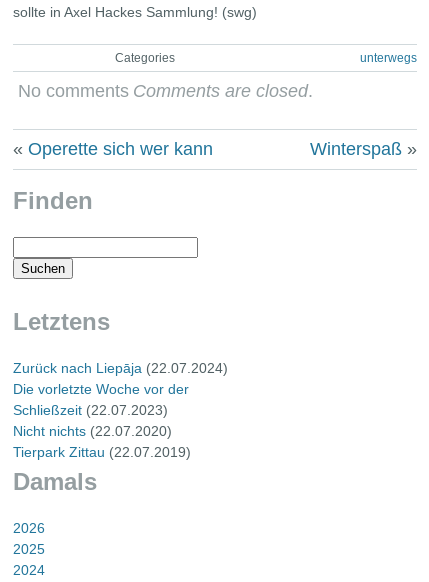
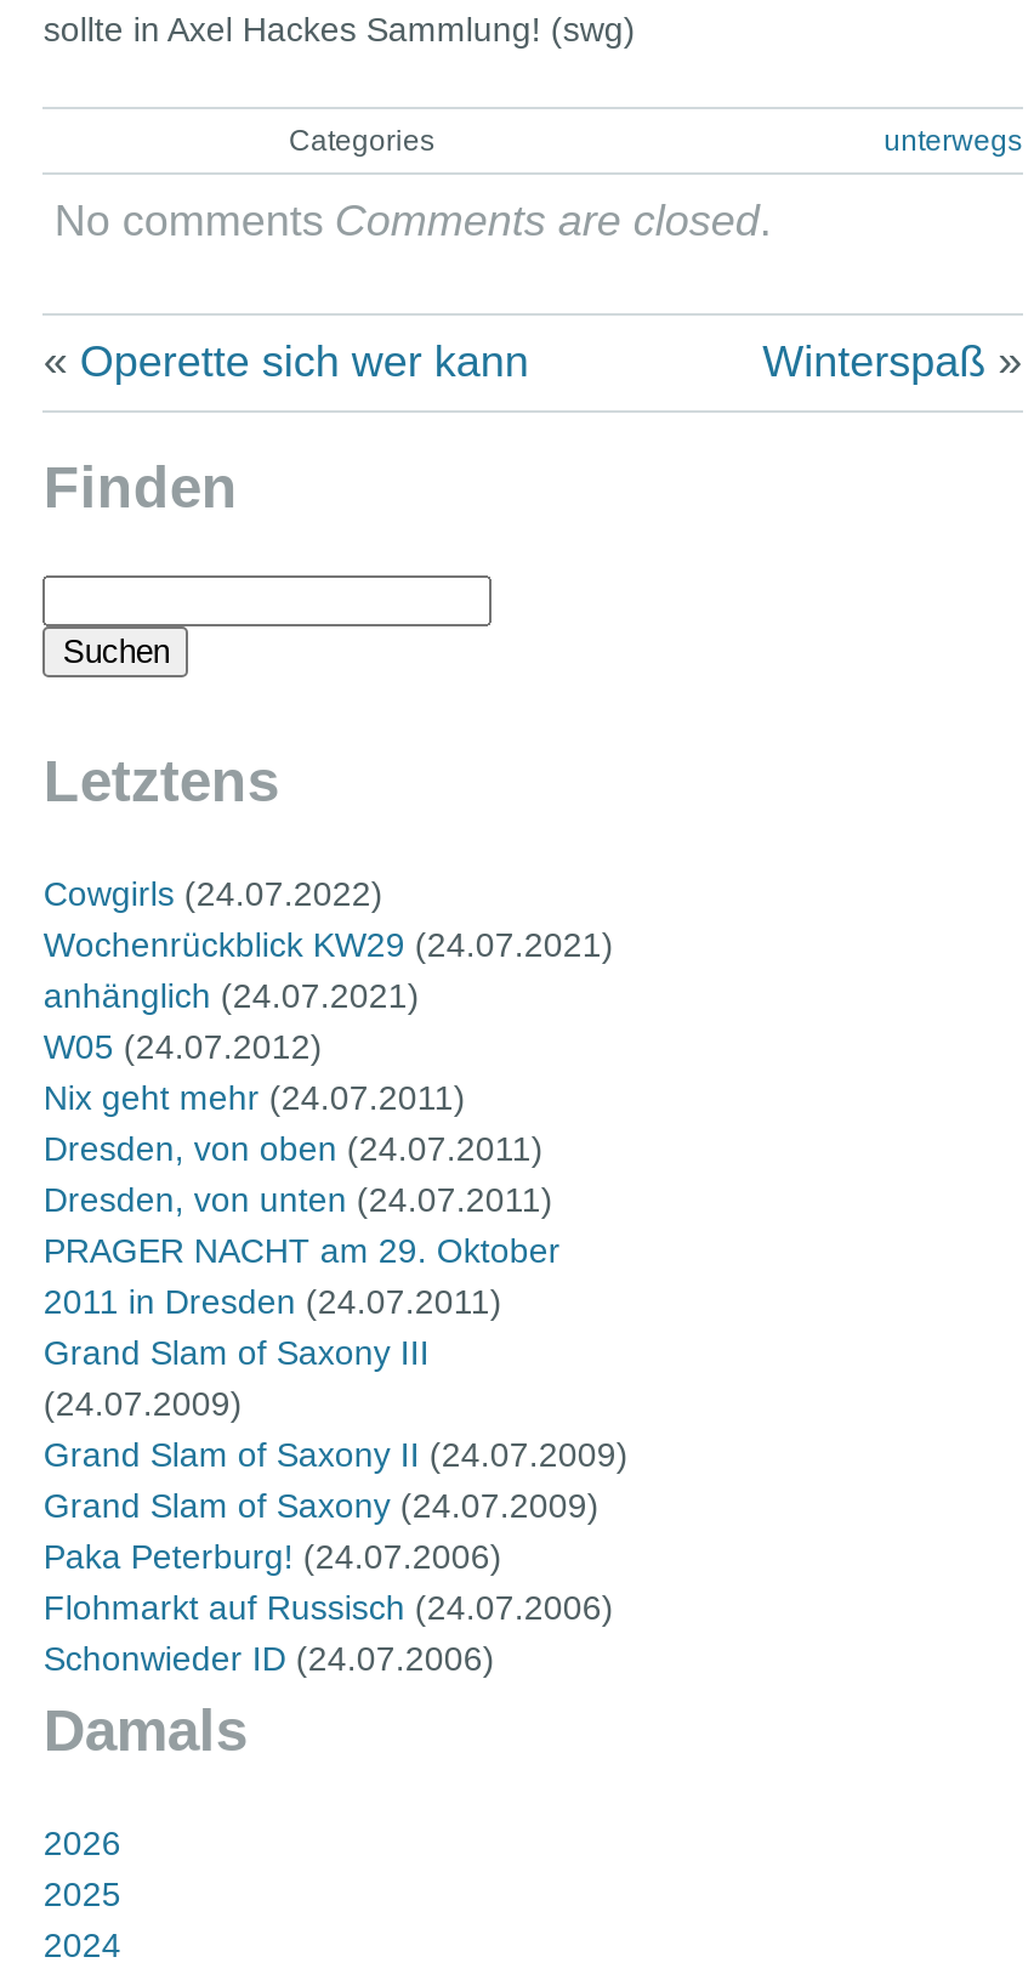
[13,360,228,460] Zurück nach Liepāja (22.07.2024) | Die vorletzte Woche vor der | Schließzeit (22.07.2023) | Nicht nichts (22.07.2020) | Tierpark Zittau (22.07.2019) -> [43,875,628,1679] Cowgirls (24.07.2022) | Wochenrückblick KW29 (24.07.2021) | anhänglich (24.07.2021) | W05 (24.07.2012) | Nix geht mehr (24.07.2011) | Dresden, von oben (24.07.2011) | Dresden, von unten (24.07.2011) | PRAGER NACHT am 29. Oktober | 2011 in Dresden (24.07.2011) | Grand Slam of Saxony III | (24.07.2009) | Grand Slam of Saxony II (24.07.2009) | Grand Slam of Saxony (24.07.2009) | Paka Peterburg! (24.07.2006) | Flohmarkt auf Russisch (24.07.2006) | Schonwieder ID (24.07.2006)

